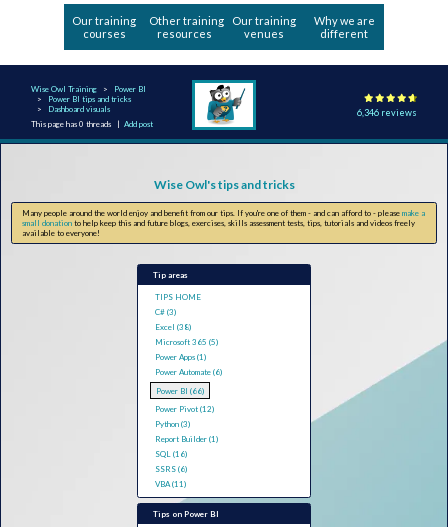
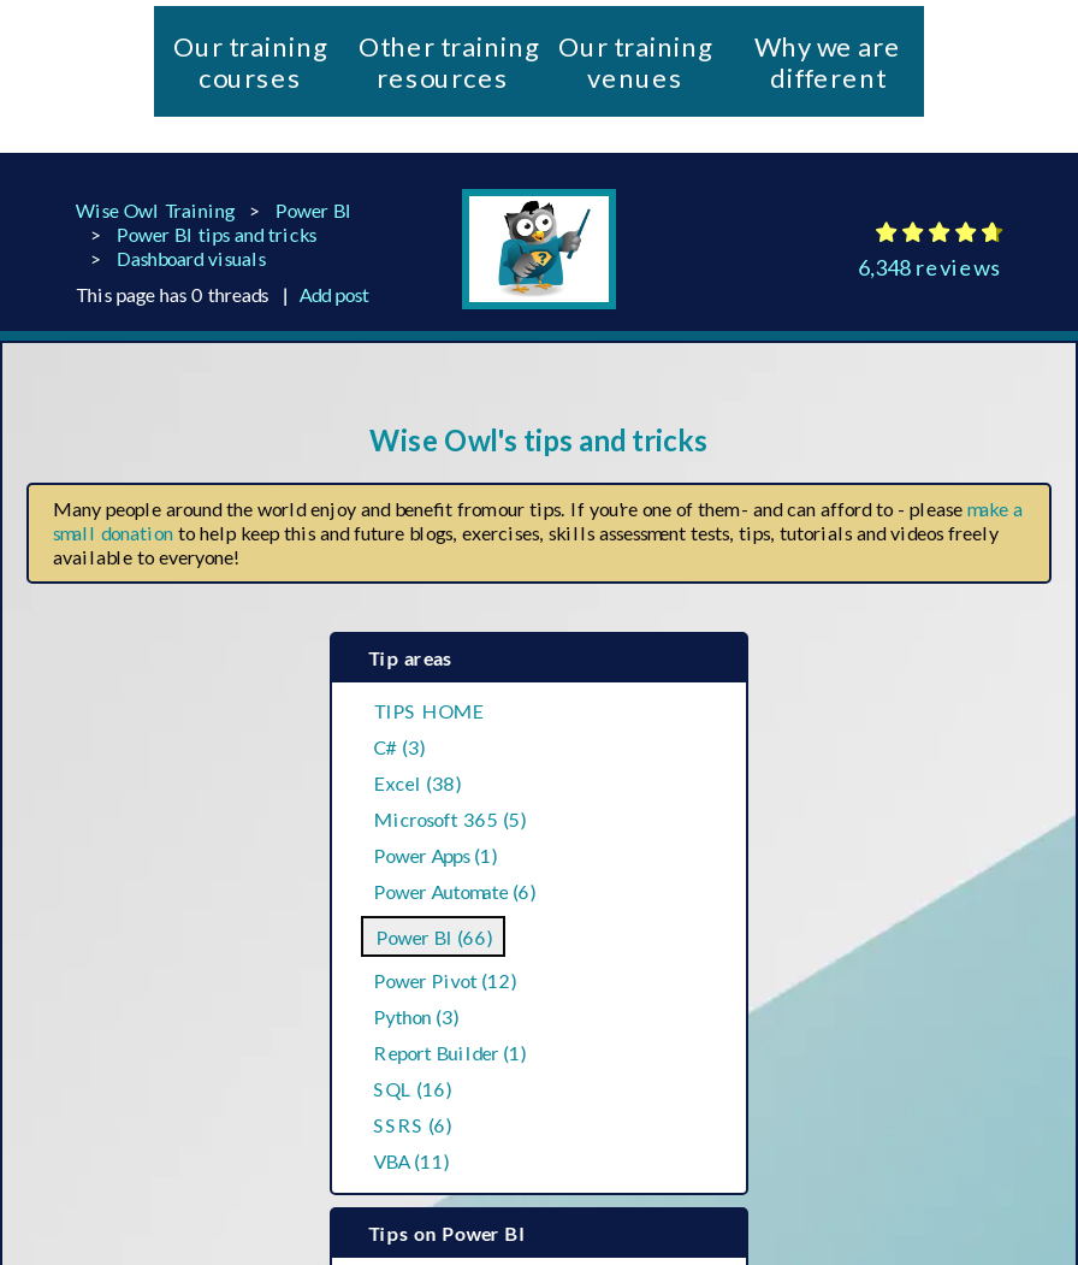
[357,107,417,118] 6,346 reviews -> [858,254,1002,280] 6,348 reviews

